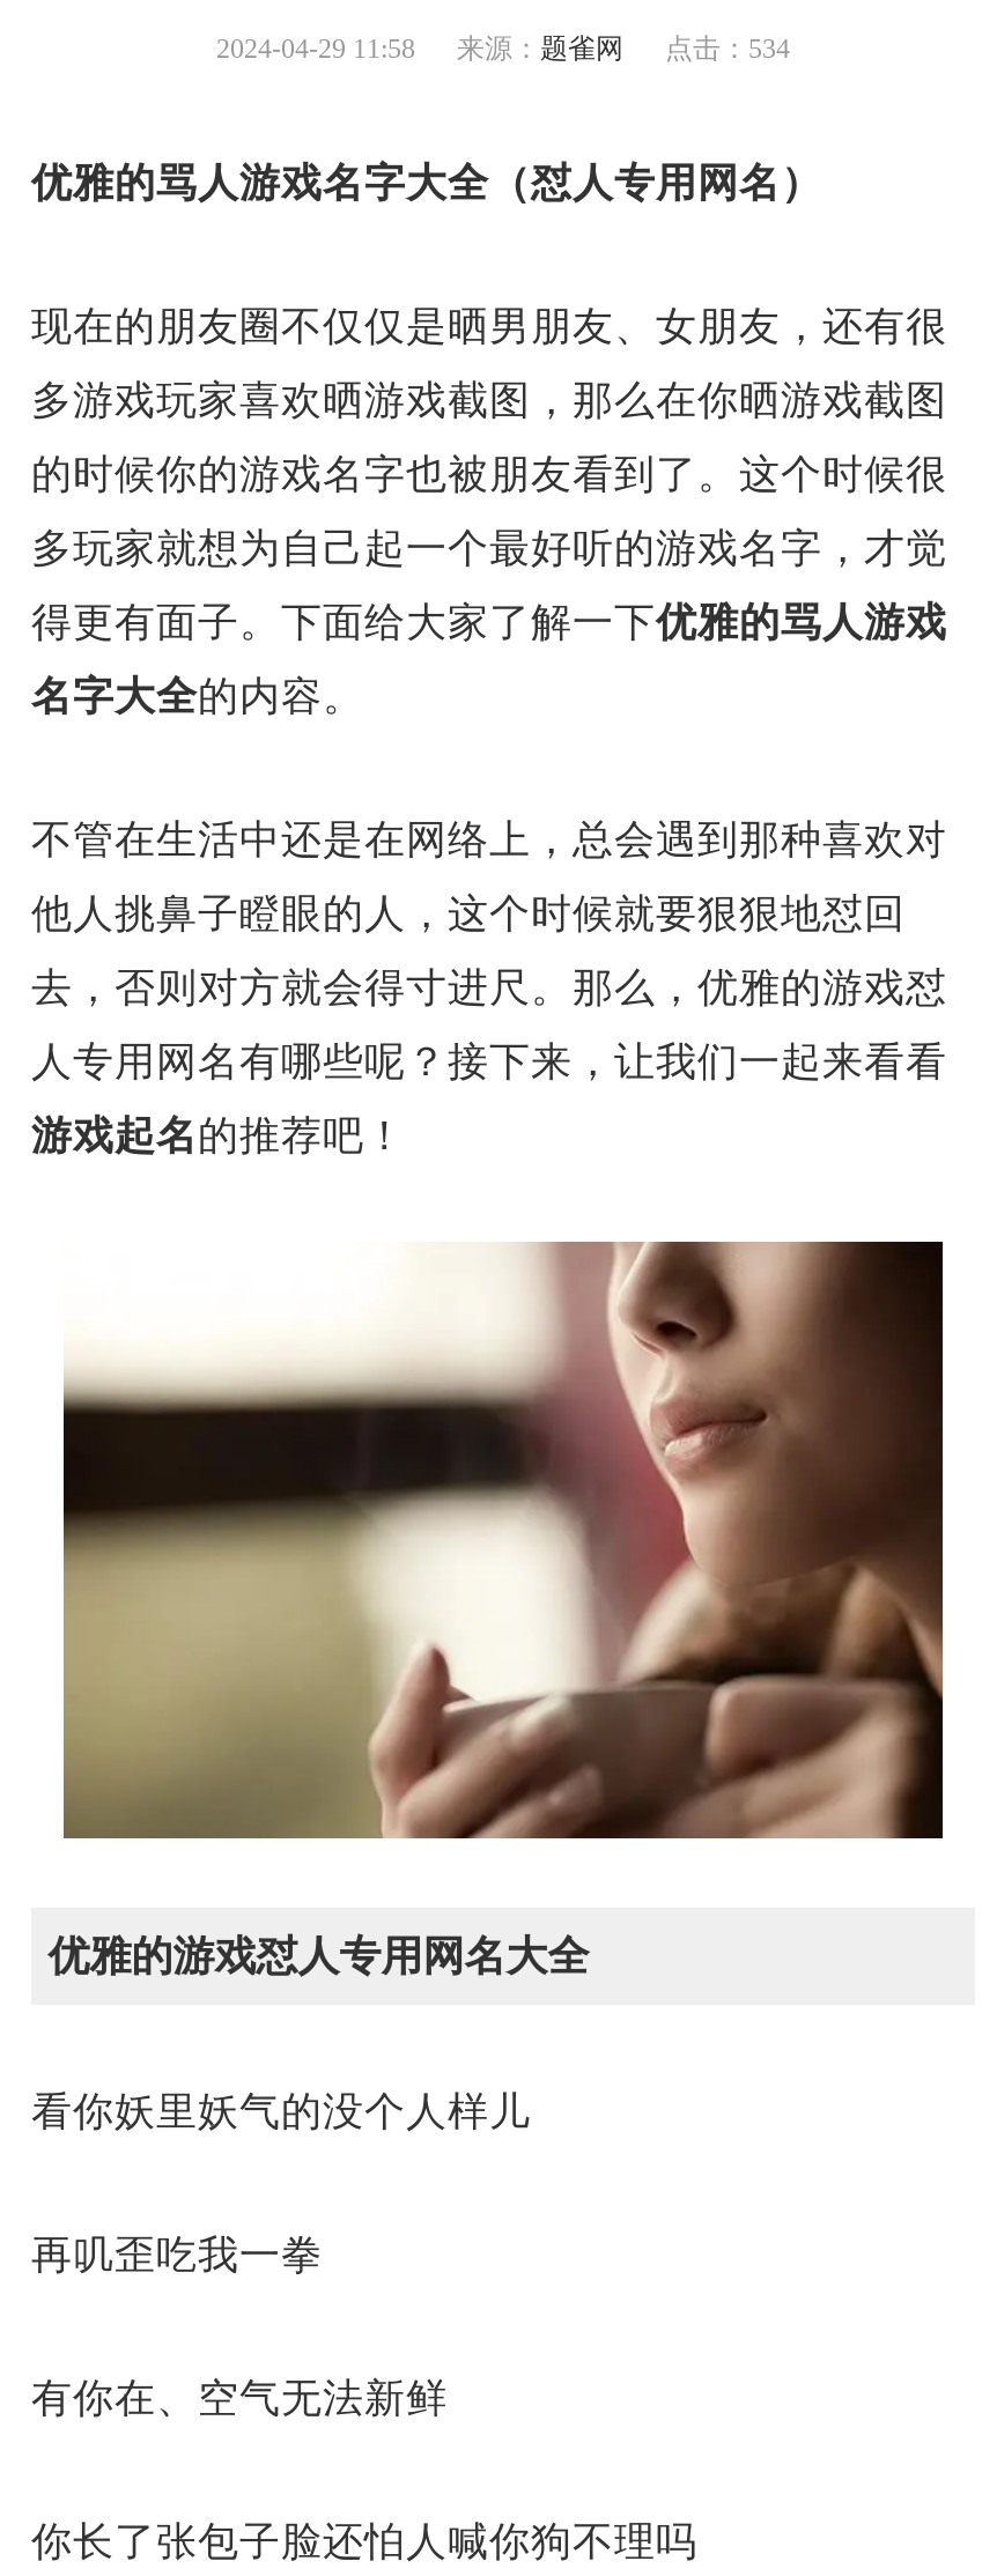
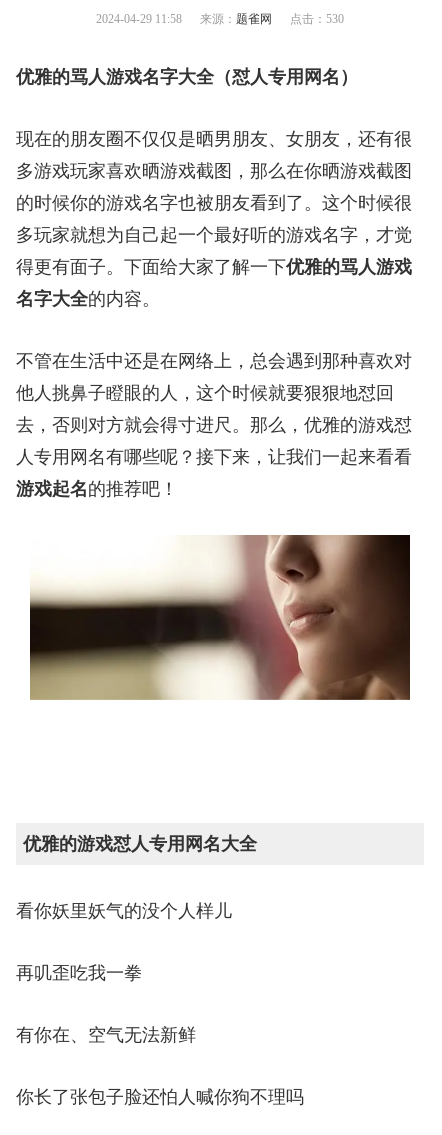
[216,32,790,65] 2024-04-29 11:58 来源：题雀网 点击：534 -> [96,12,344,26] 2024-04-29 11:58 来源：题雀网 点击：530
[61,1623,945,1841] [image] -> none

